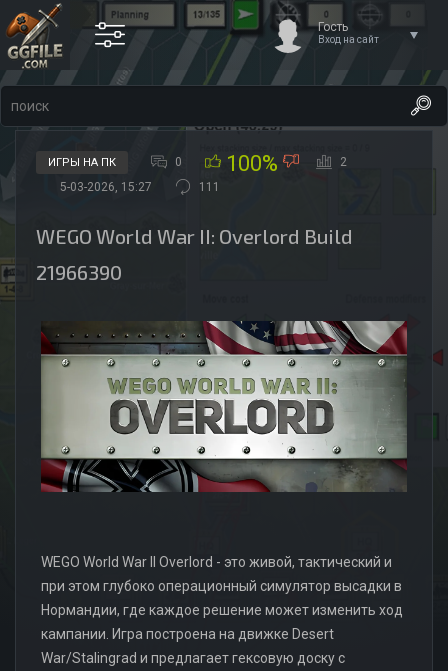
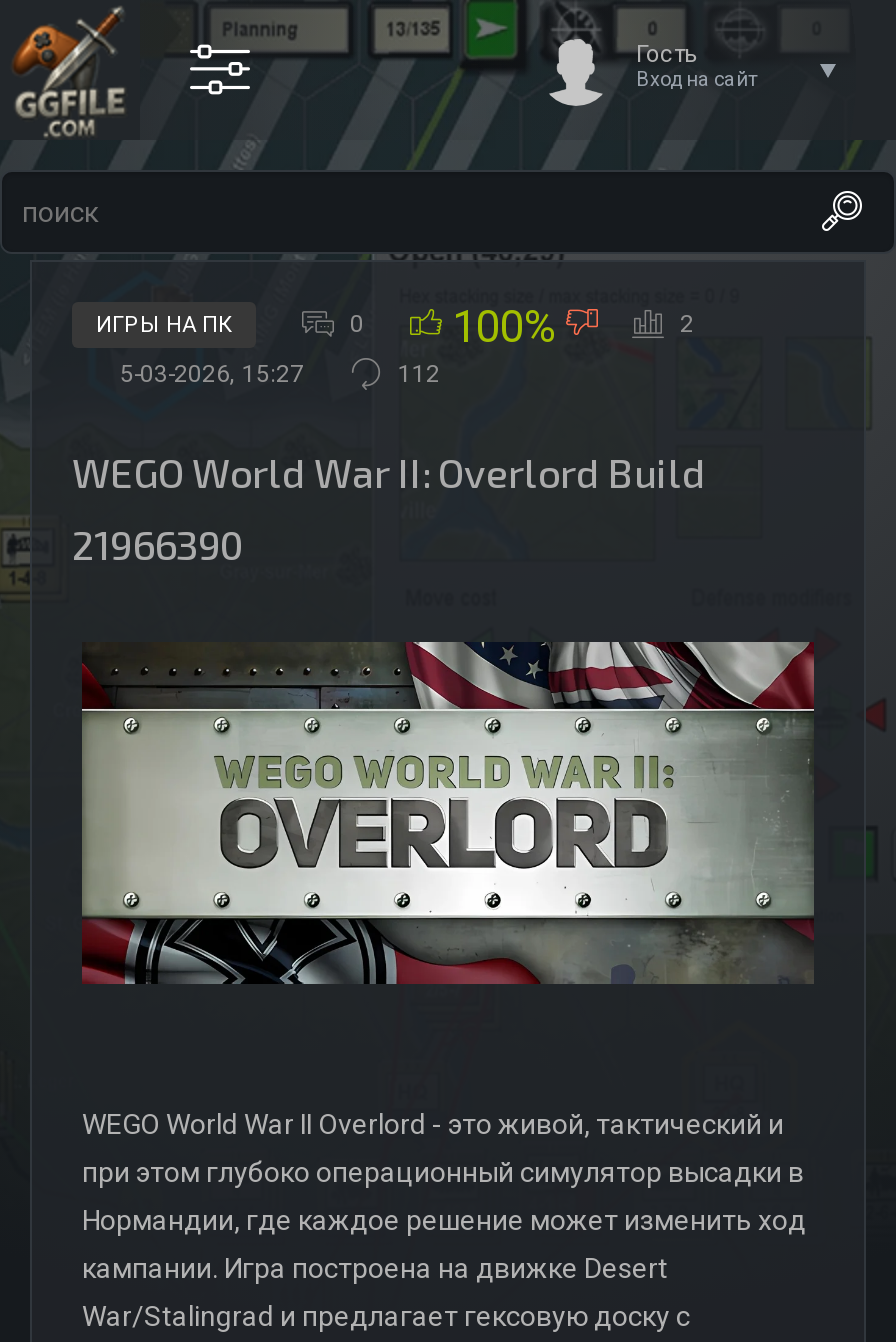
[199,180,220,194] 111 -> [398,360,440,388] 112

